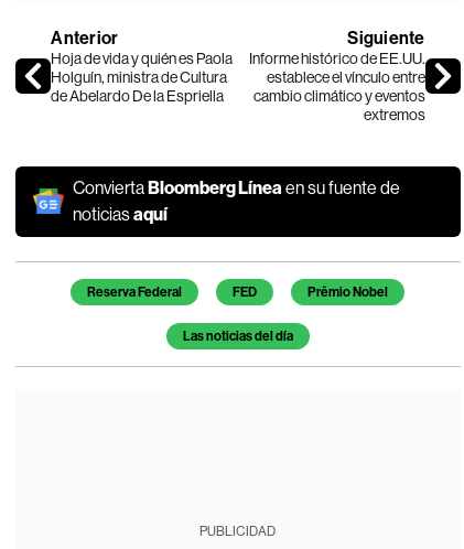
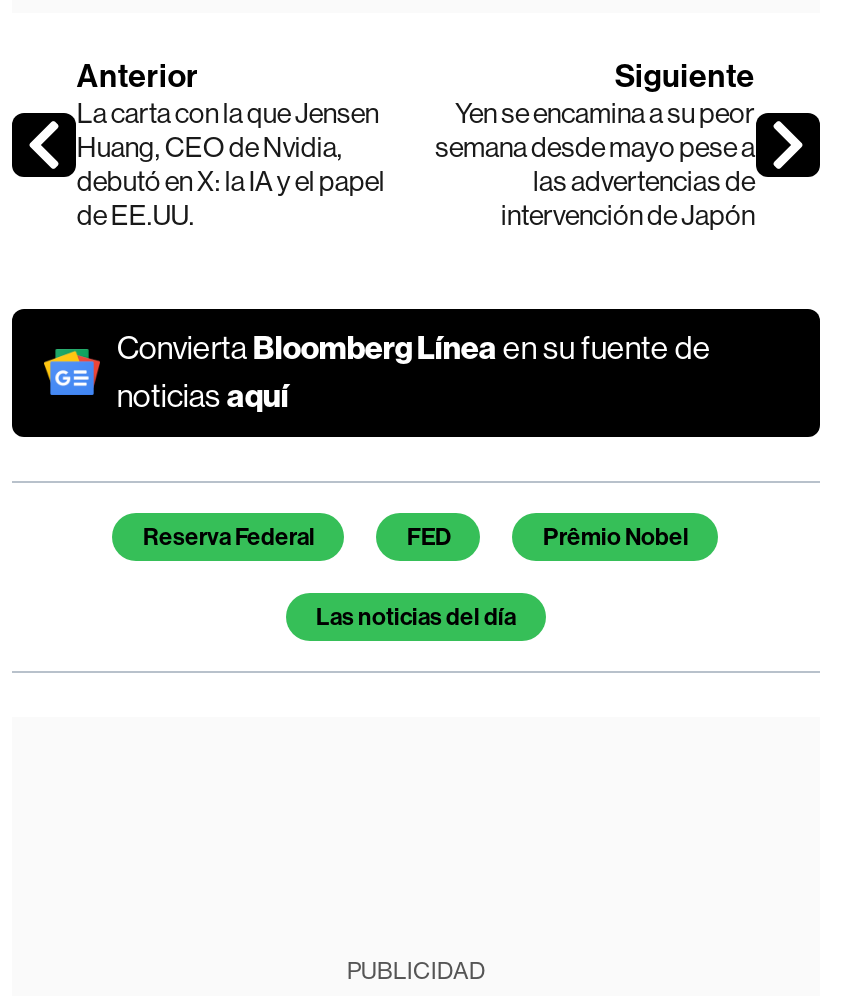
[51,49,233,105] Hoja de vida y quién es Paola | Holguín, ministra de Cultura | de Abelardo De la Espriella -> [77,97,385,231] La carta con la que Jensen | Huang, CEO de Nvidia, | debutó en X: la IA y el papel | de EE.UU.
[249,49,425,123] Informe histórico de EE.UU. | establece el vínculo entre | cambio climático y eventos | extremos -> [435,97,755,231] Yen se encamina a su peor | semana desde mayo pese a | las advertencias de | intervención de Japón

